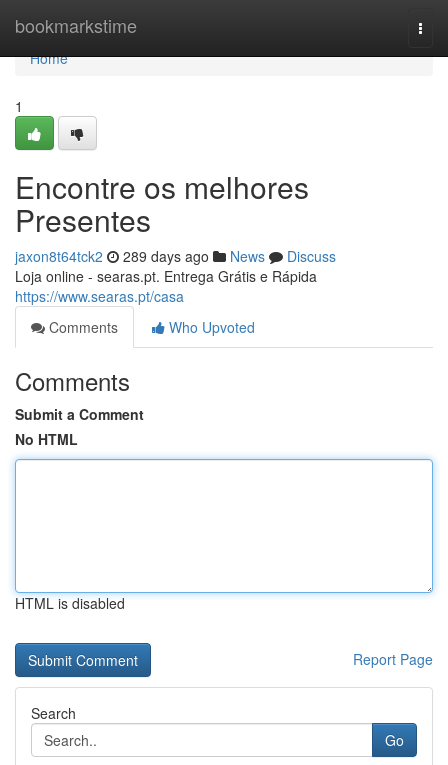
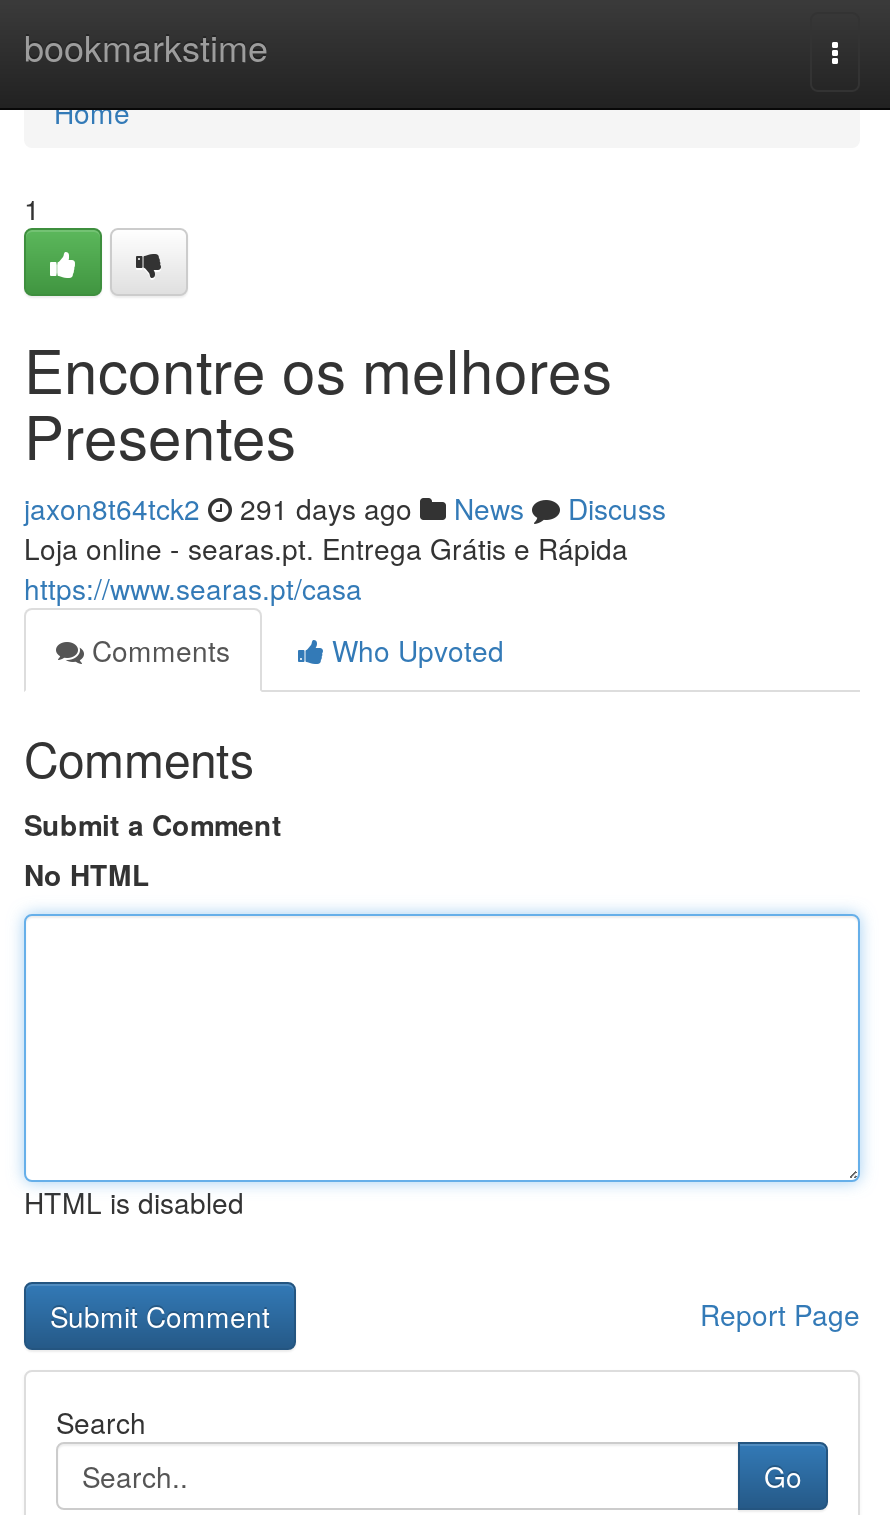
[15,246,336,266] jaxon8t64tck2 289 days ago News Discuss -> [24,488,666,528] jaxon8t64tck2 291 days ago News Discuss

